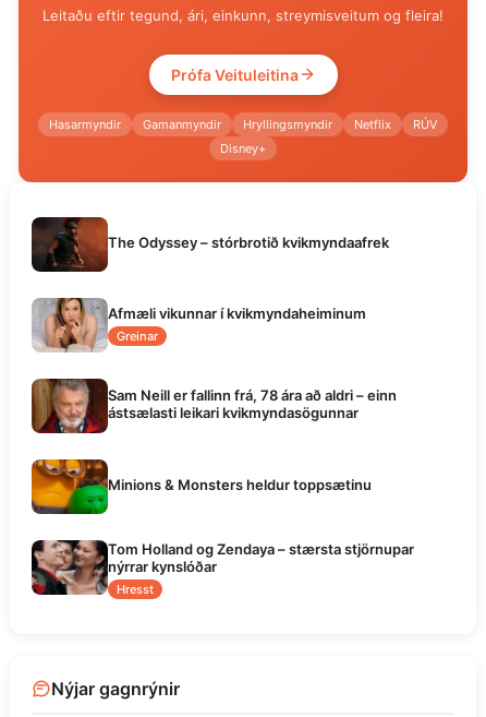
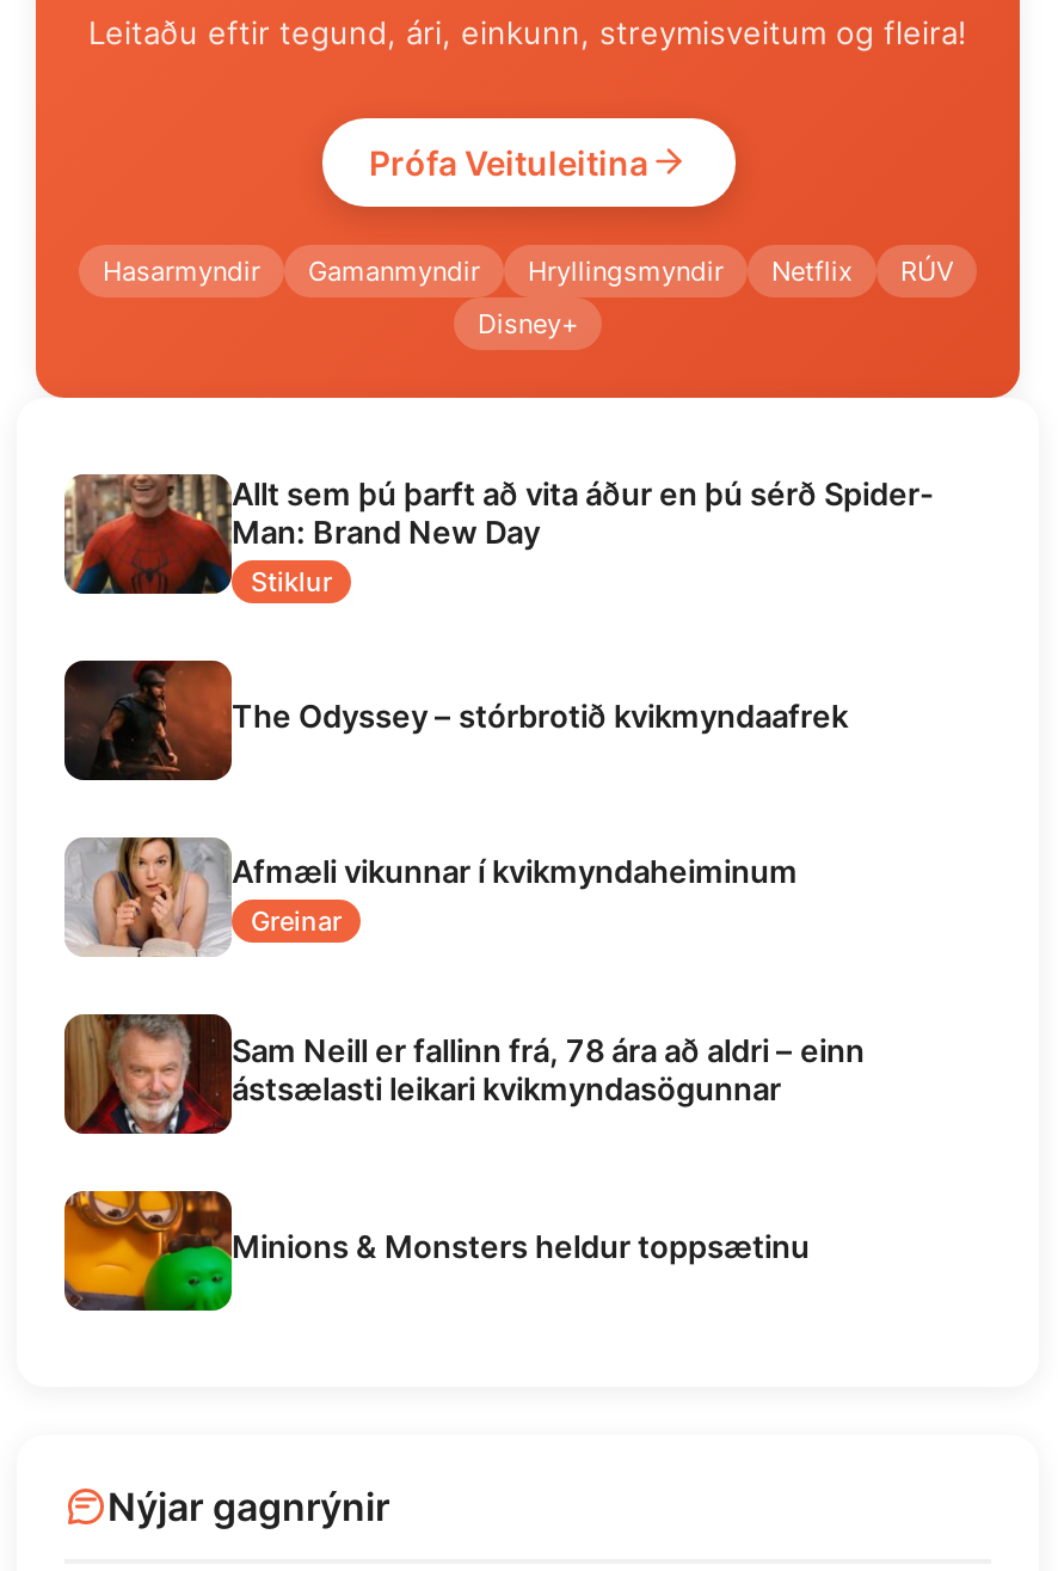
none -> [62,472,934,598] [image] | Allt sem þú þarft að vita áður en þú sérð Spider- | Man: Brand New Day | Stiklur
moved [31,216,397,493] -> [62,658,865,1264]: [image] | The Odyssey – stórbrotið kvikmyndaafrek | Afmæli vikunnar í kvikmyndaheiminum | Greinar | Sam Neill er fallinn frá, 78 ára að aldri – einn | ástsælasti leikari kvikmyndasögunnar | Minions & Monsters heldur toppsætinu
[31,539,414,599] [image] | Tom Holland og Zendaya – stærsta stjörnupar | nýrrar kynslóðar | Hresst -> none

